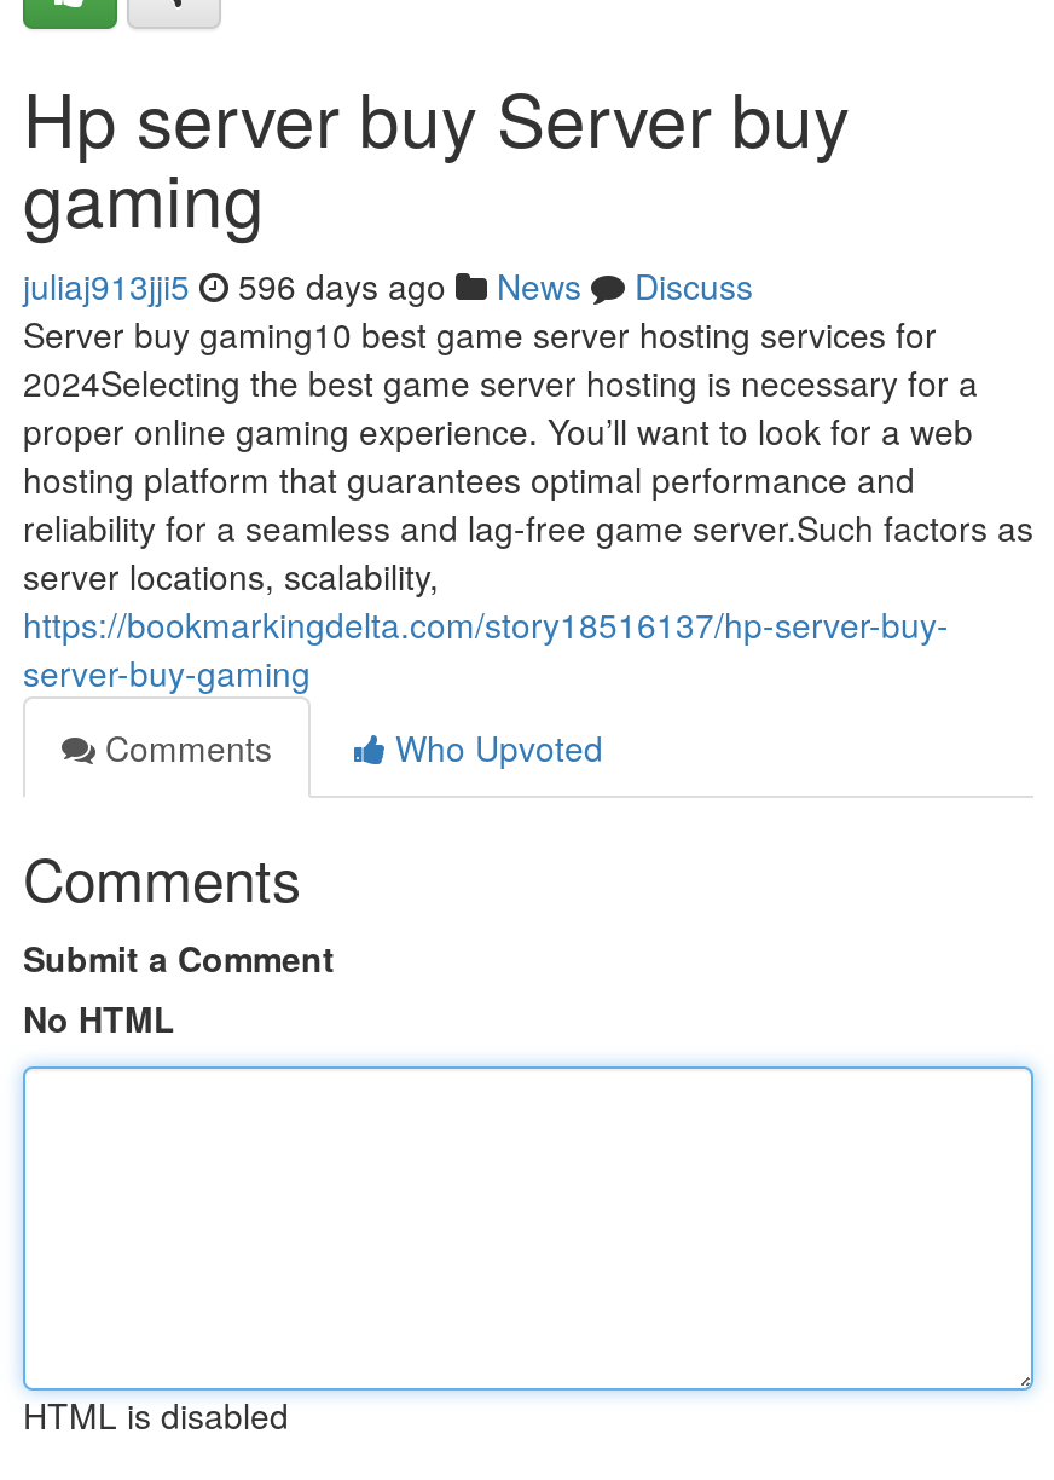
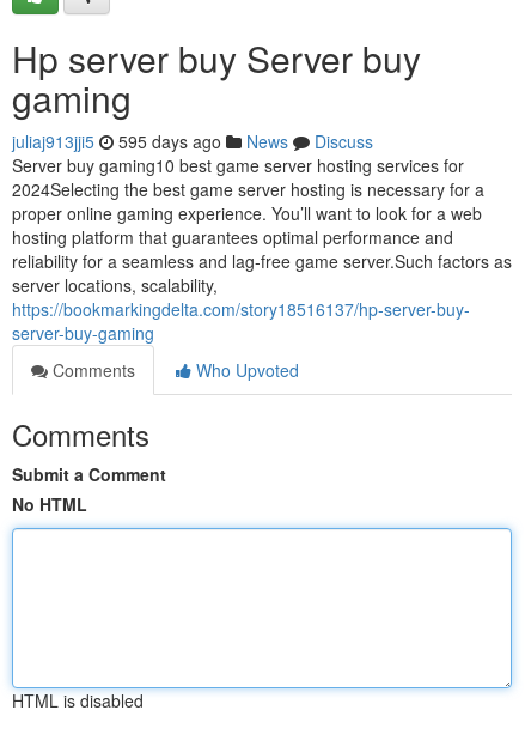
[23,261,753,310] juliaj913jji5 596 days ago News Discuss -> [12,129,373,153] juliaj913jji5 595 days ago News Discuss

